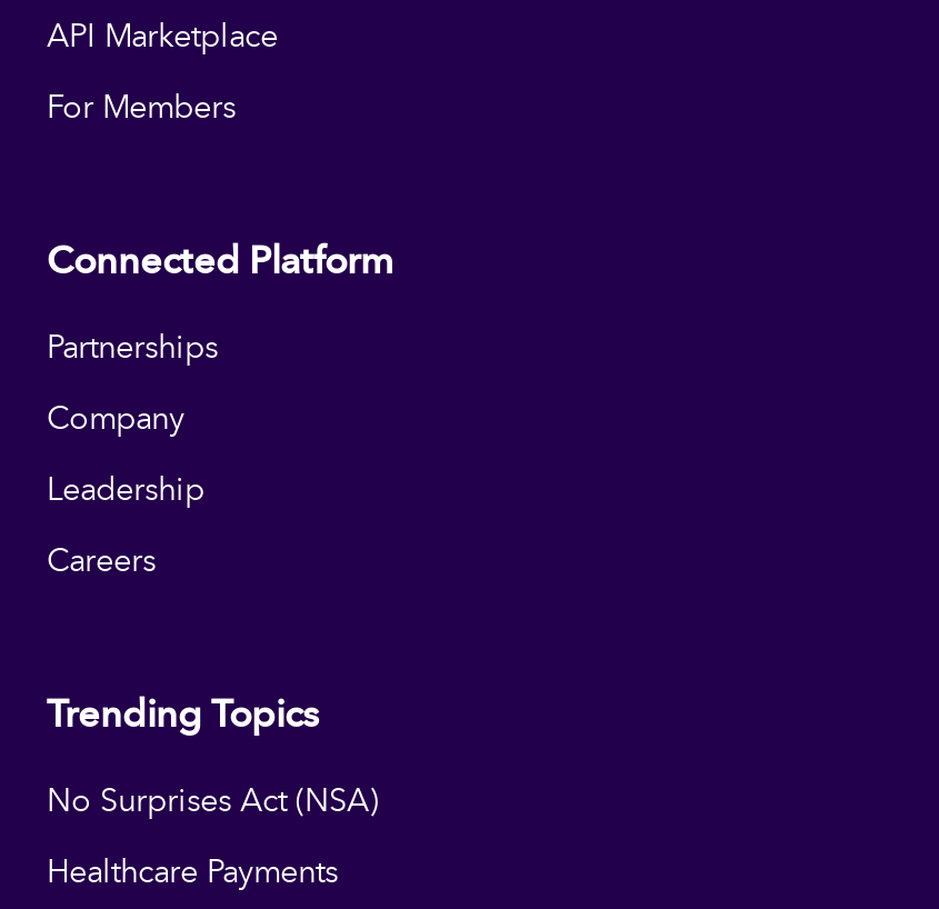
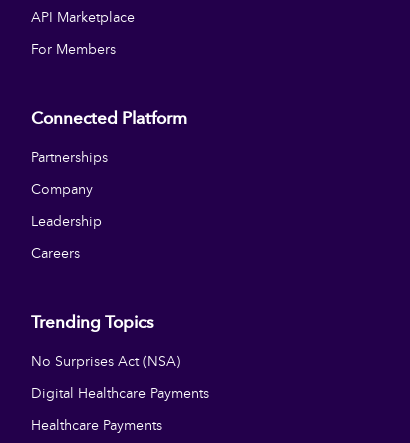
none -> [31,384,209,402] Digital Healthcare Payments

